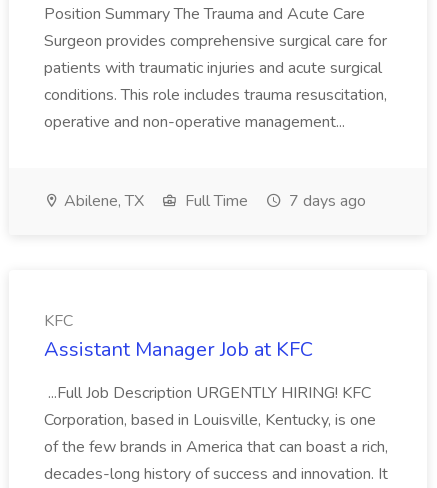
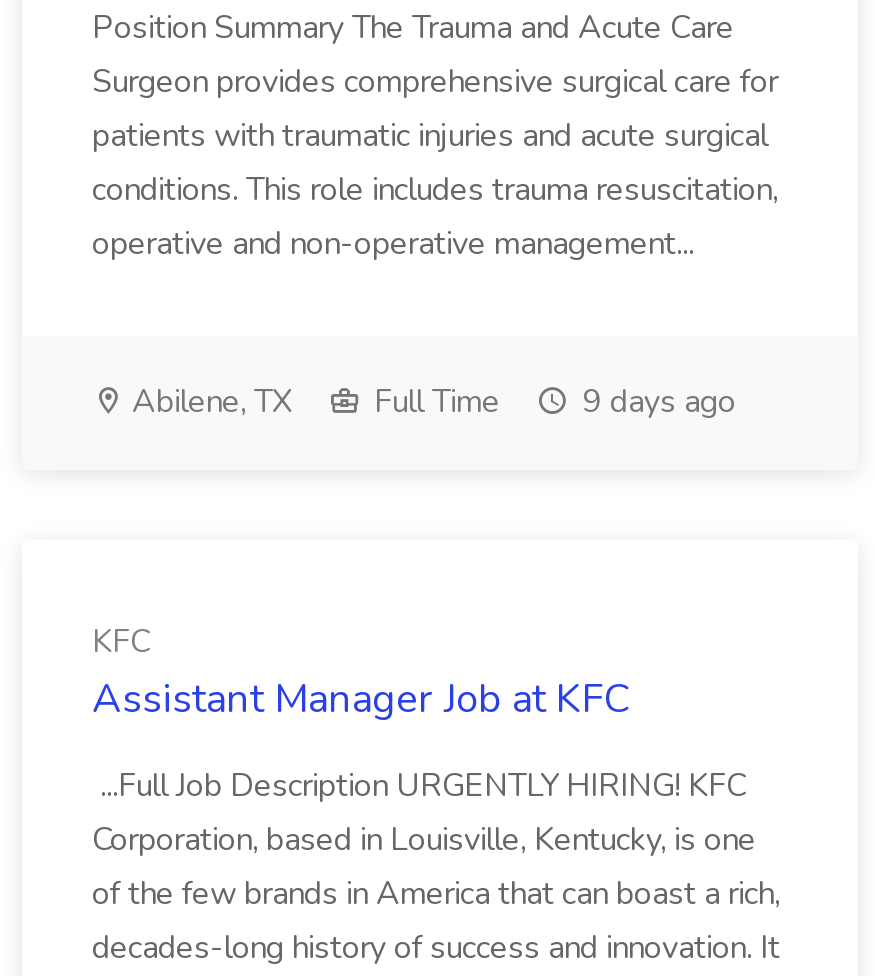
[60,190,366,212] Abilene, TX Full Time 7 days ago -> [124,380,736,424] Abilene, TX Full Time 9 days ago

